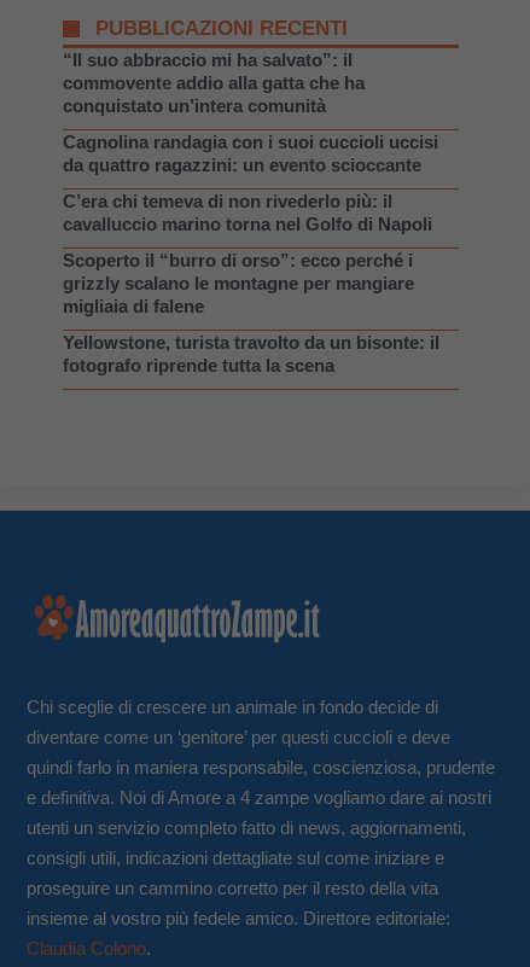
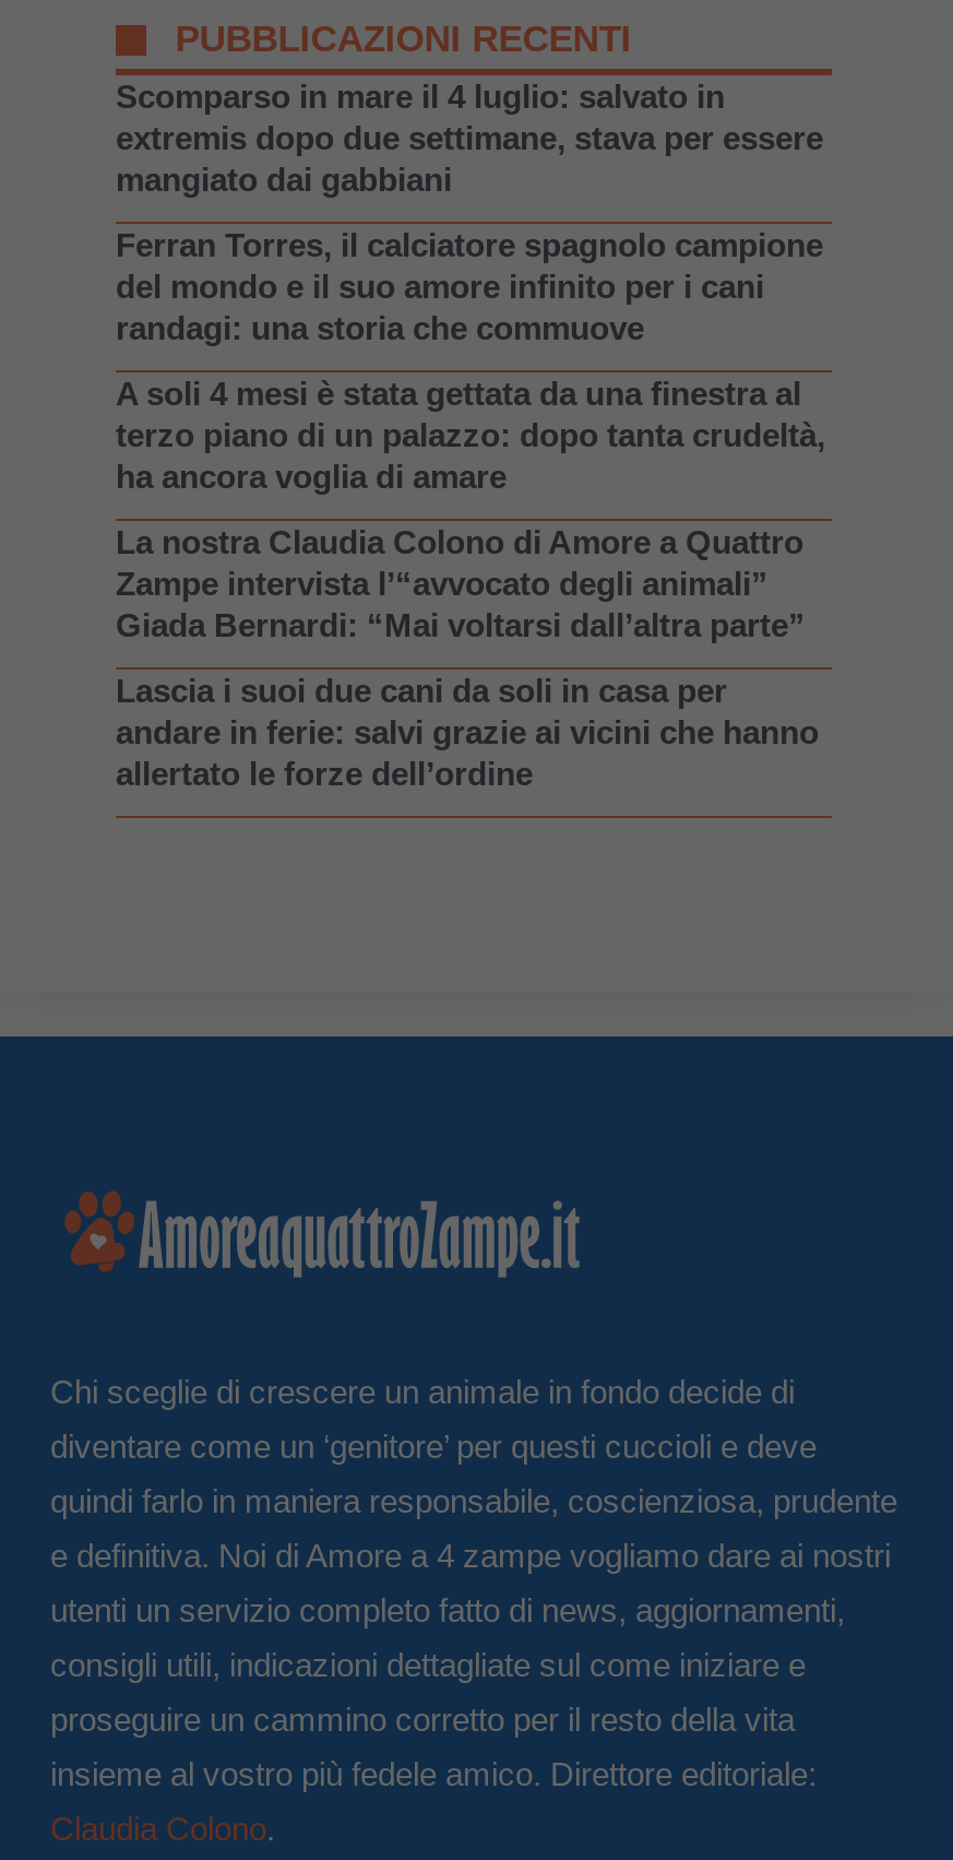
[63,49,365,116] “Il suo abbraccio mi ha salvato”: il | commovente addio alla gatta che ha | conquistato un’intera comunità -> [116,78,823,198] Scomparso in mare il 4 luglio: salvato in | extremis dopo due settimane, stava per essere | mangiato dai gabbiani
[63,131,438,175] Cagnolina randagia con i suoi cuccioli uccisi | da quattro ragazzini: un evento scioccante -> [116,227,823,347] Ferran Torres, il calciatore spagnolo campione | del mondo e il suo amore infinito per i cani | randagi: una storia che commuove
[63,191,432,234] C’era chi temeva di non rivederlo più: il | cavalluccio marino torna nel Golfo di Napoli -> [116,375,825,495] A soli 4 mesi è stata gettata da una finestra al | terzo piano di un palazzo: dopo tanta crudeltà, | ha ancora voglia di amare
[63,250,414,316] Scoperto il “burro di orso”: ecco perché i | grizzly scalano le montagne per mangiare | migliaia di falene -> [116,524,806,644] La nostra Claudia Colono di Amore a Quattro | Zampe intervista l’“avvocato degli animali” | Giada Bernardi: “Mai voltarsi dall’altra parte”
[63,332,439,375] Yellowstone, turista travolto da un bisonte: il | fotografo riprende tutta la scena -> [116,672,819,792] Lascia i suoi due cani da soli in casa per | andare in ferie: salvi grazie ai vicini che hanno | allertato le forze dell’ordine

